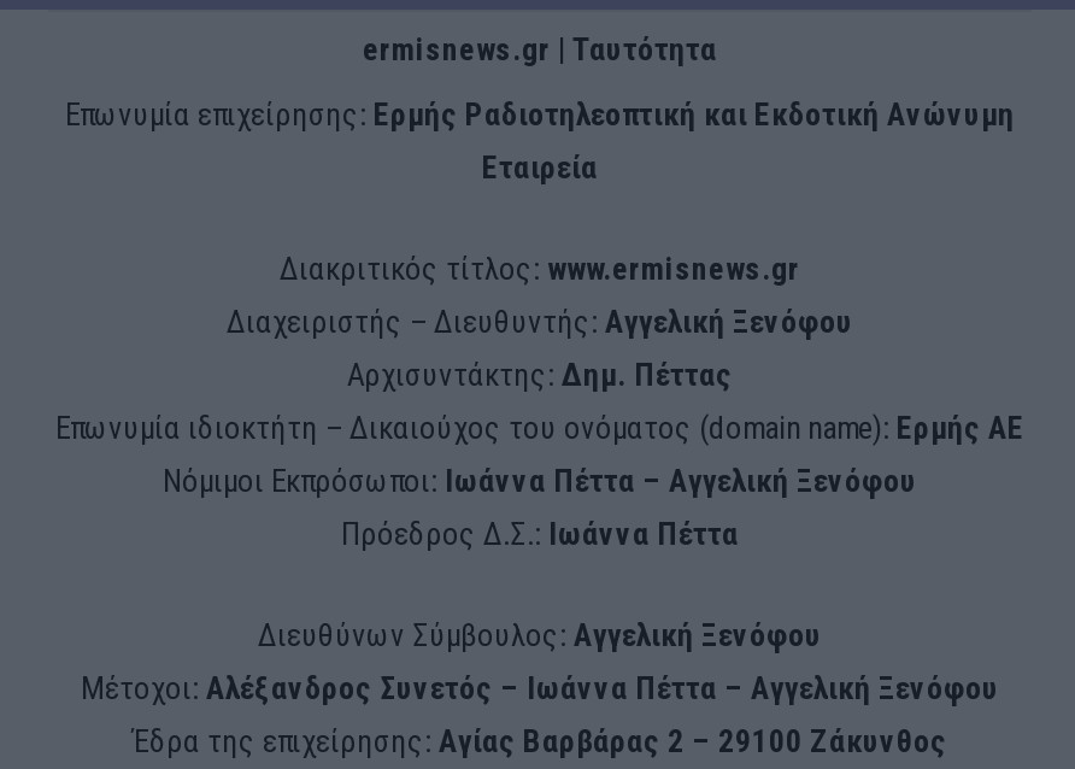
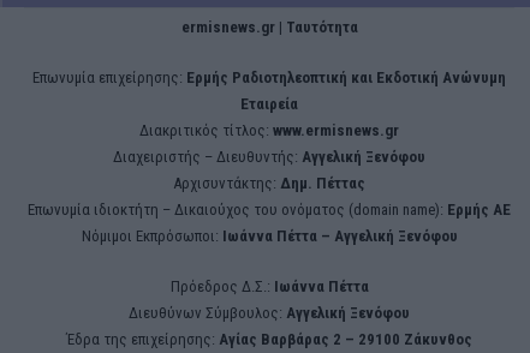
[81,669,999,705] Μέτοχοι: Αλέξανδρος Συνετός – Iωάννα Πέττα – Αγγελική Ξενόφου -> none

